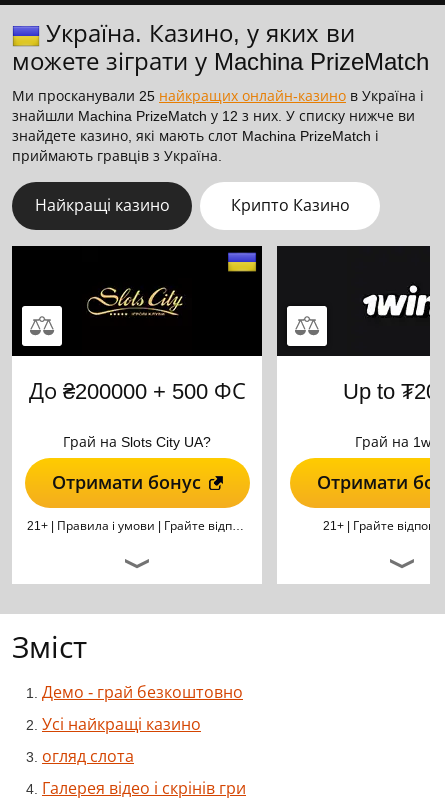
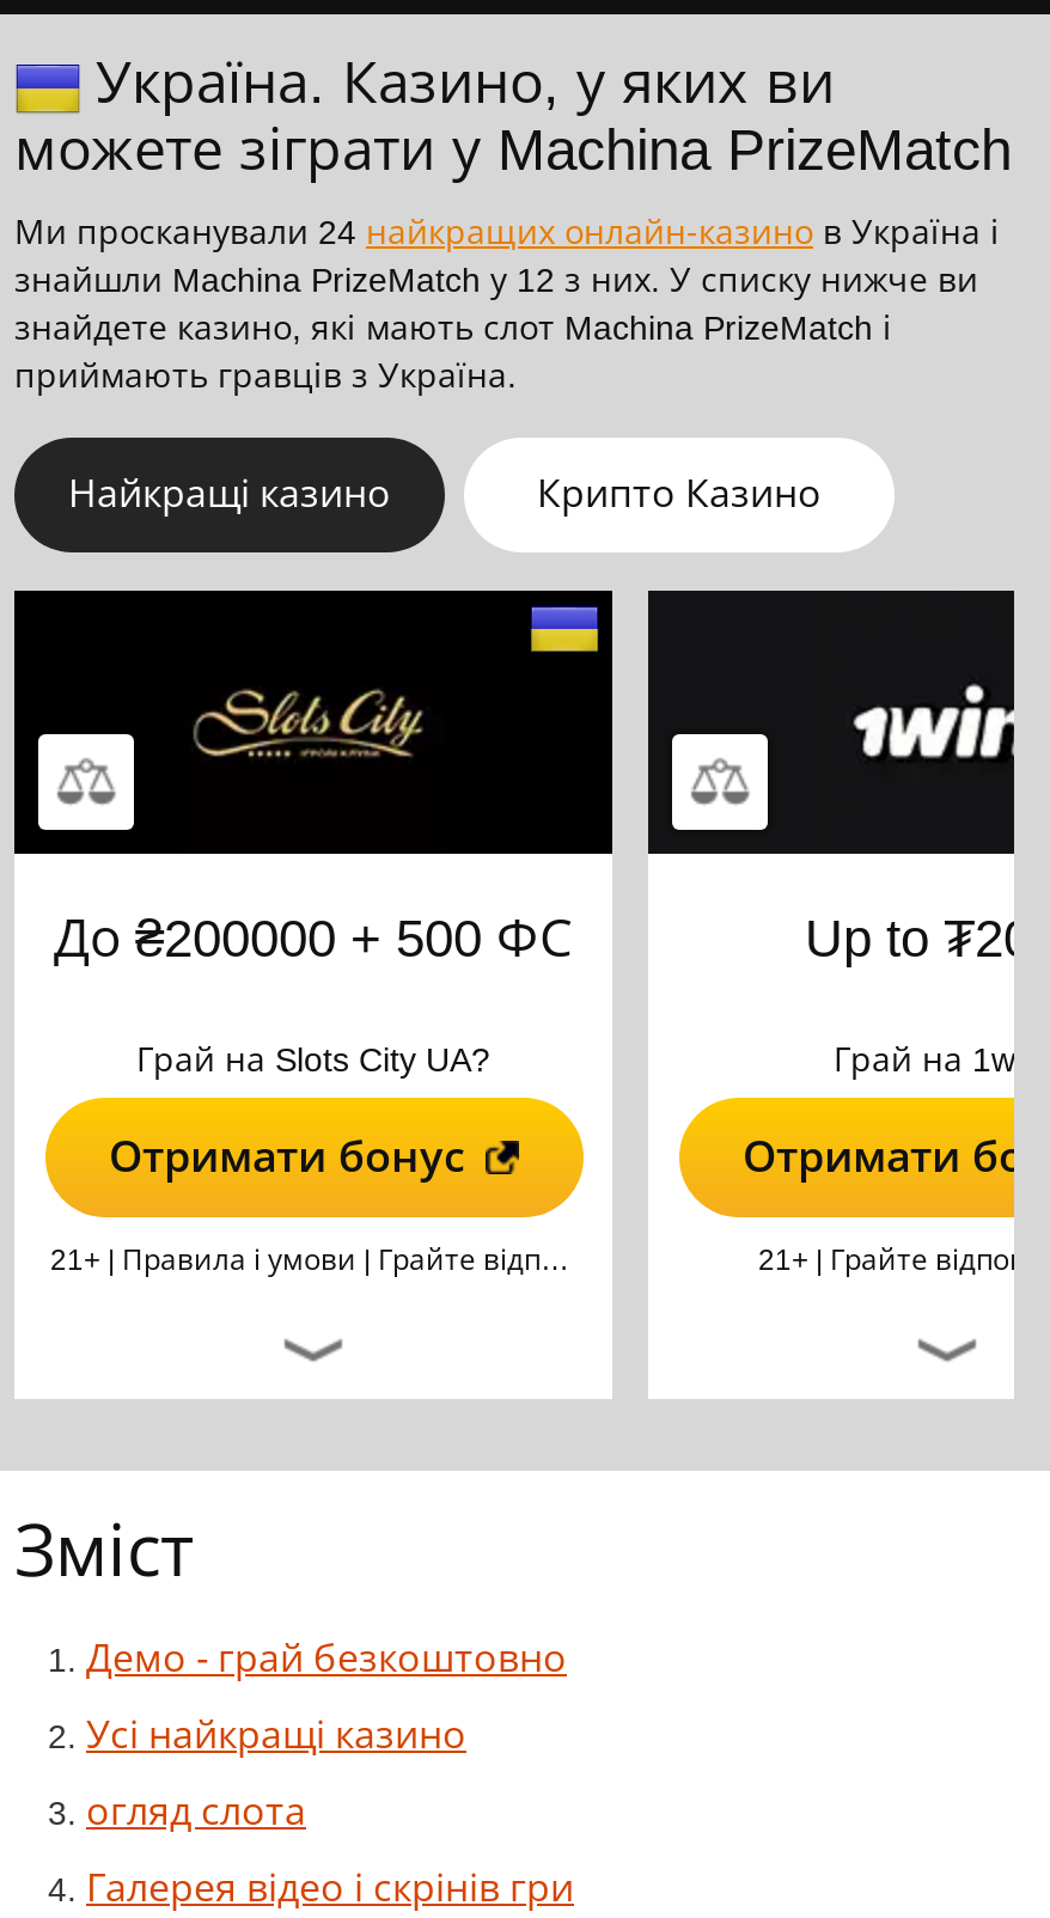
[12,88,424,104] Ми просканували 25 найкращих онлайн-казино в Україна і -> [14,211,1000,250] Ми просканували 24 найкращих онлайн-казино в Україна і

